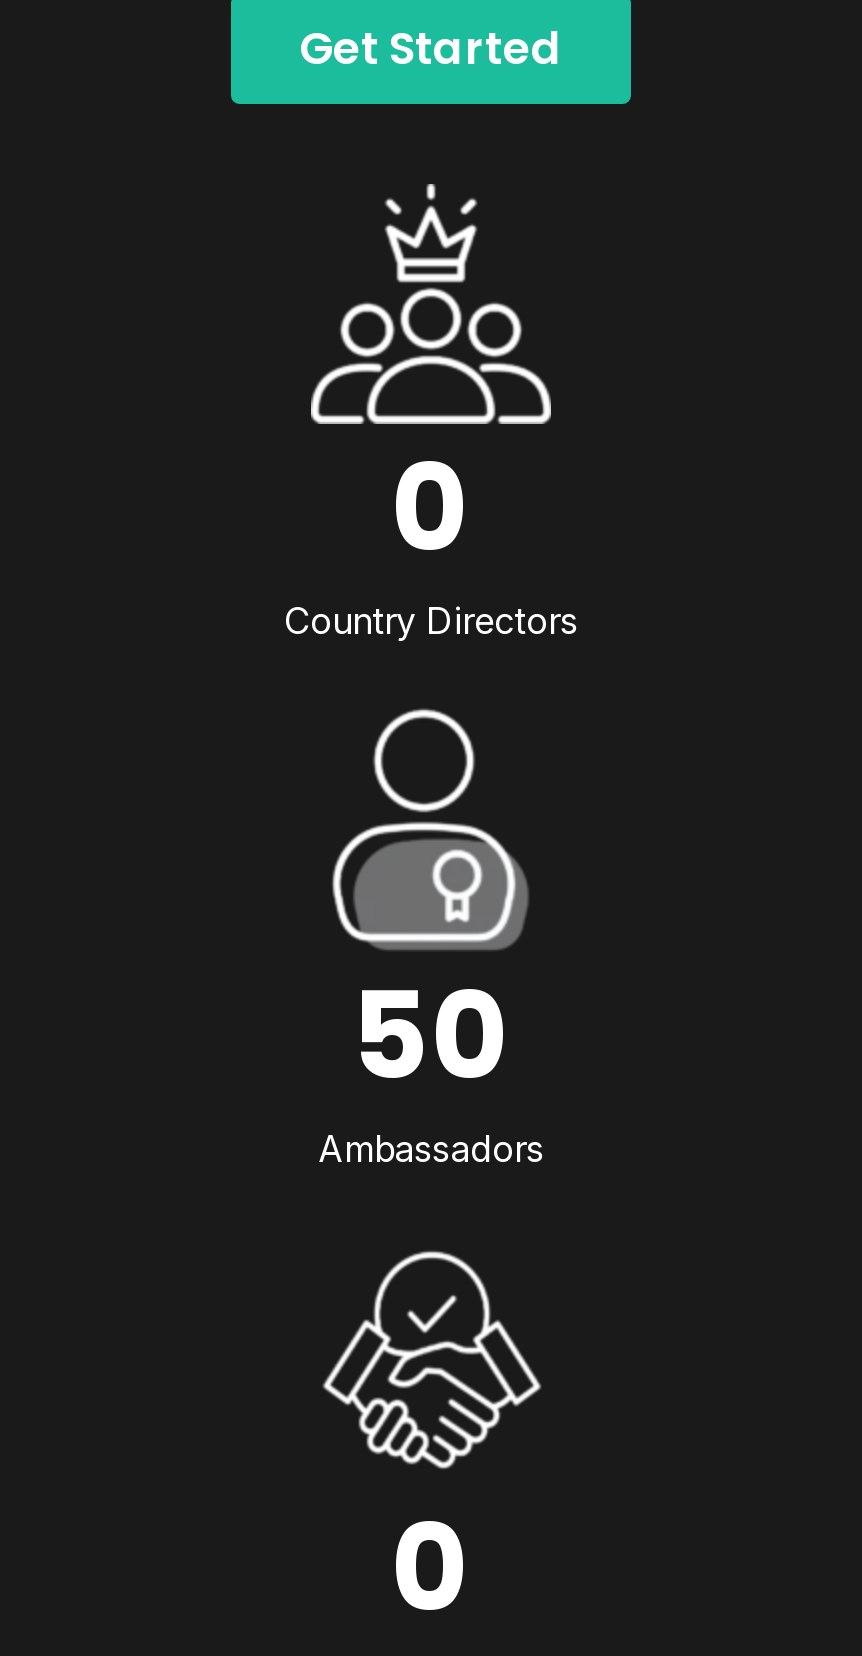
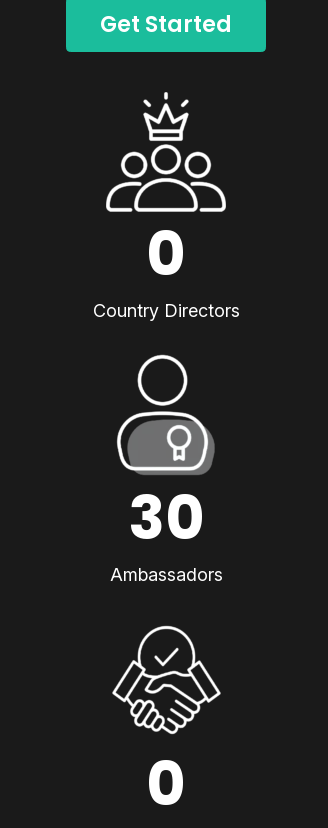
[351,952,511,1120] 50 -> [127,476,204,560] 30

